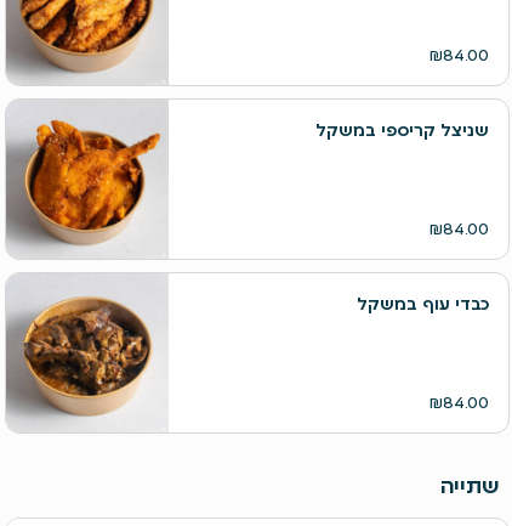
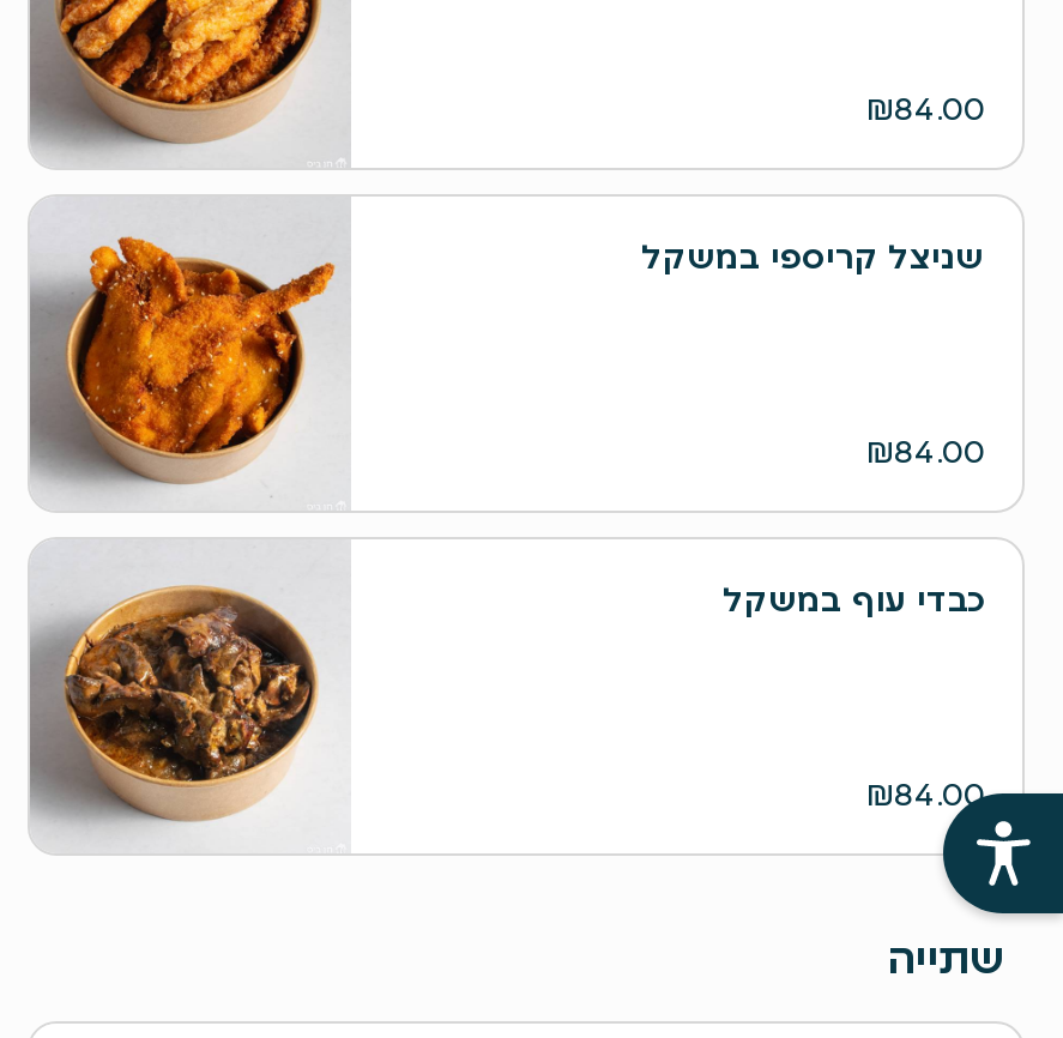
none -> [941,791,1056,918] [image]

